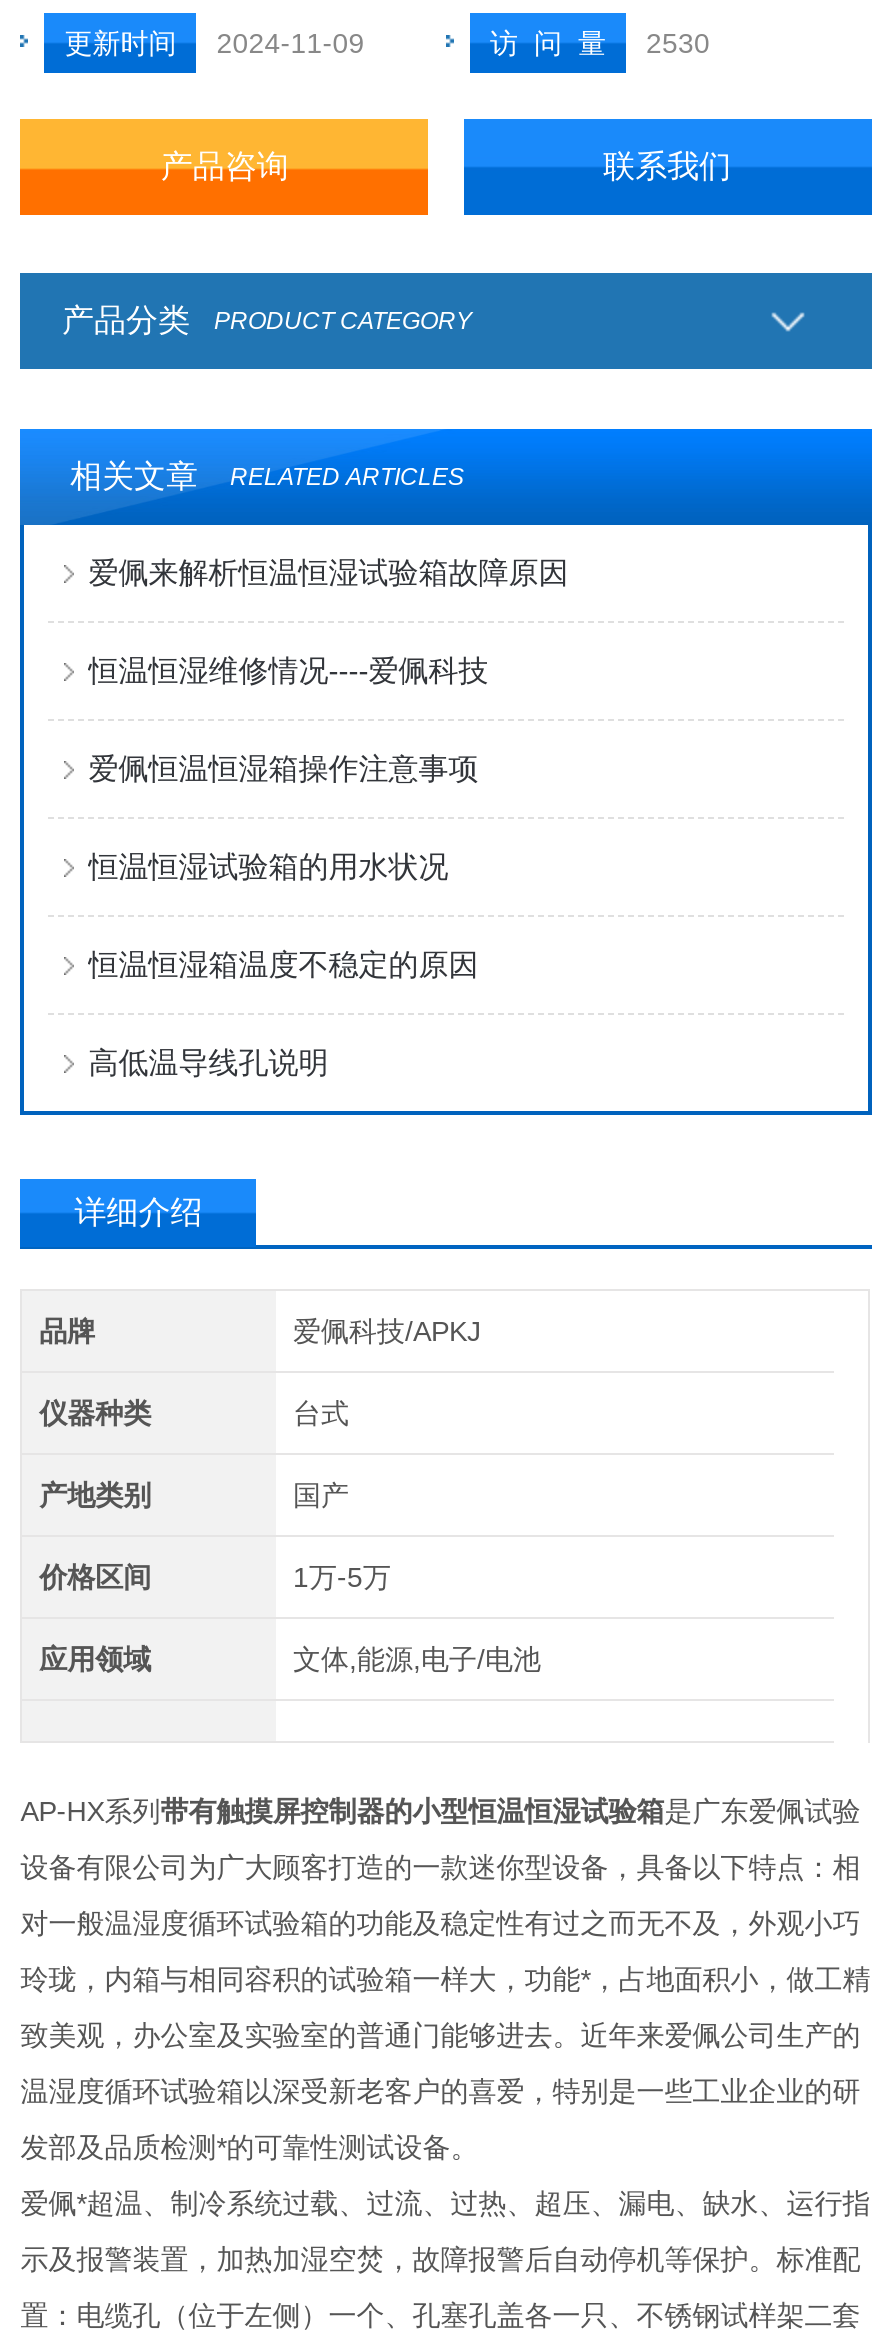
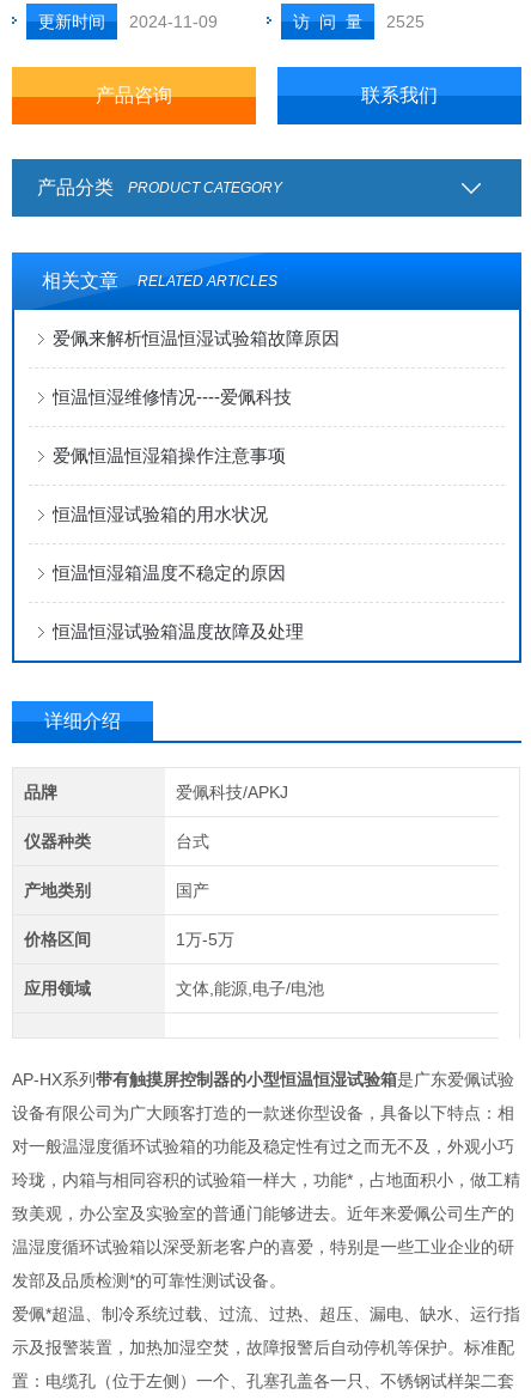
[490,27,710,59] 访 问 量 2530 -> [293,12,425,31] 访 问 量 2525
[88,1045,328,1079] 高低温导线孔说明 -> [53,621,304,641] 恒温恒湿试验箱温度故障及处理

